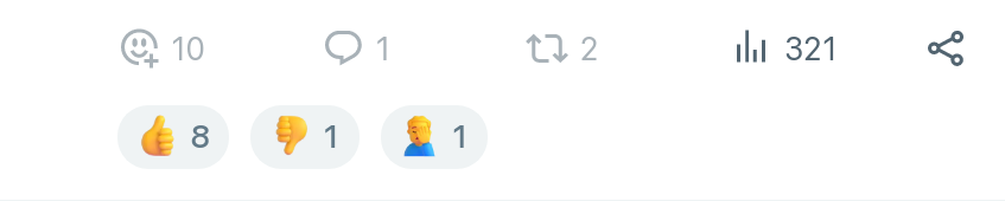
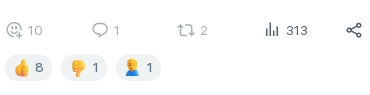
[784,25,836,70] 321 -> [286,21,308,40] 313

